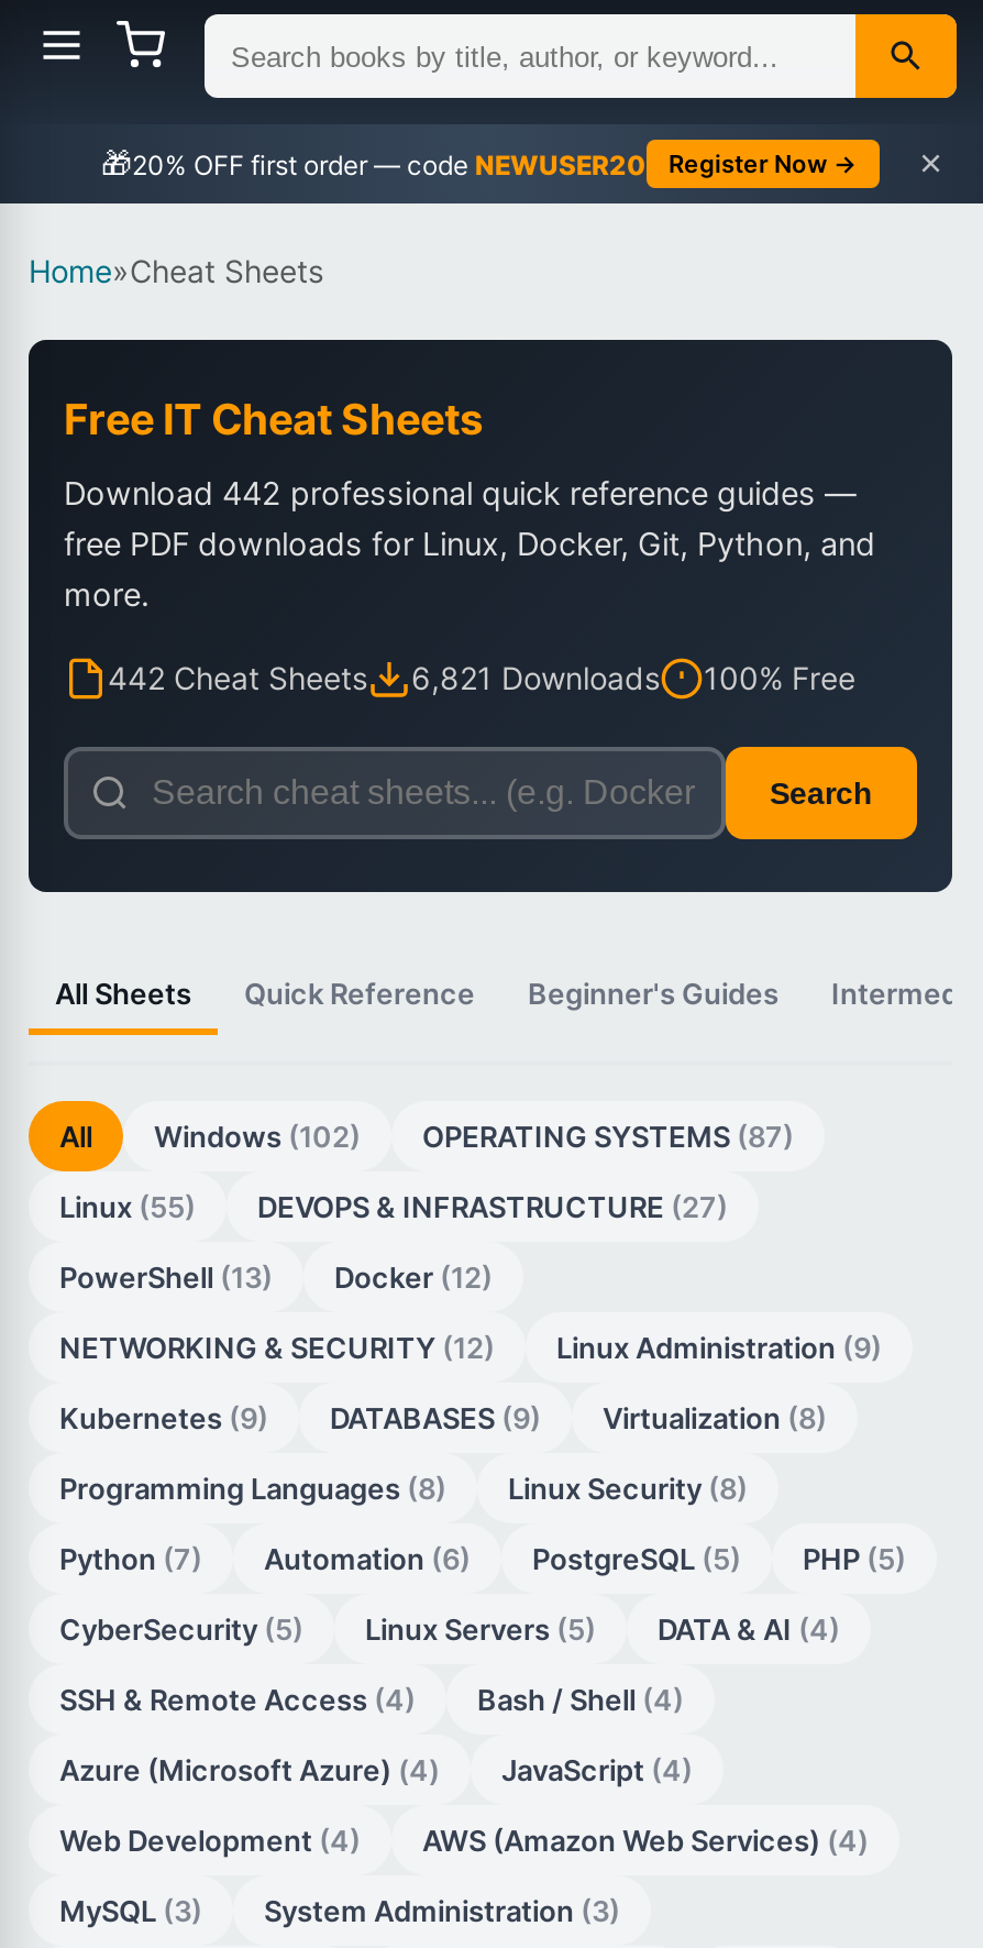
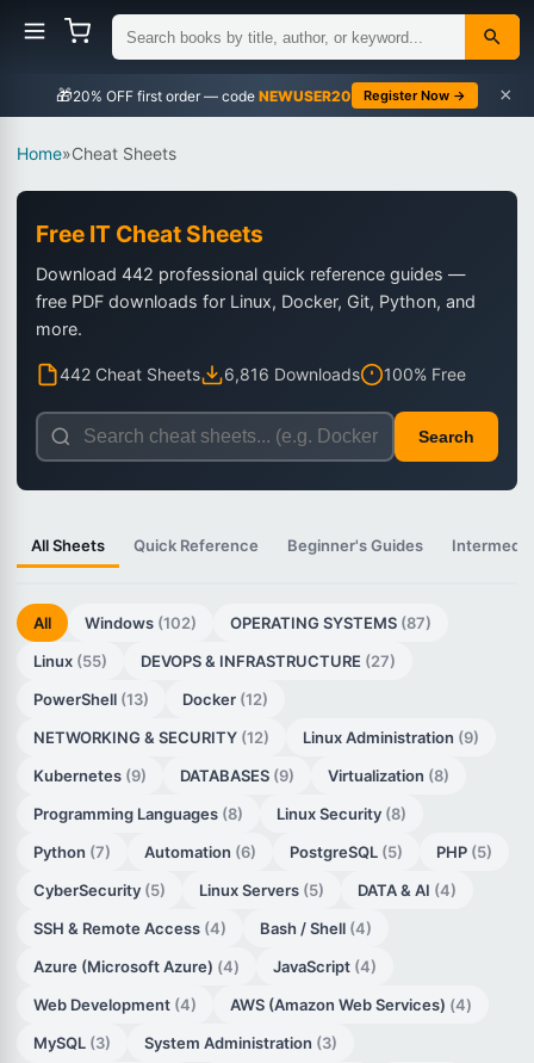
[108,659,855,696] 442 Cheat Sheets 6,821 Downloads 100% Free -> [60,364,466,384] 442 Cheat Sheets 6,816 Downloads 100% Free

